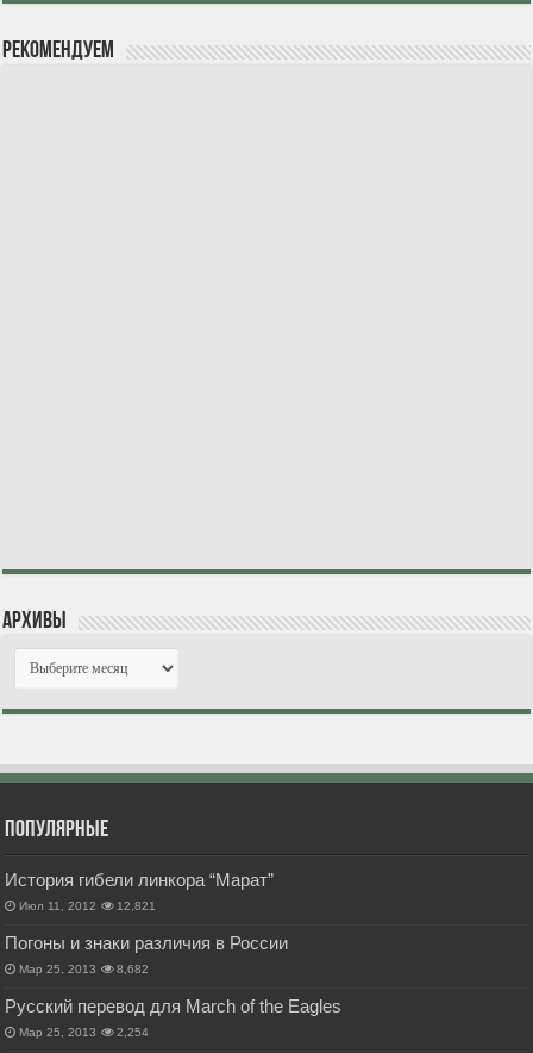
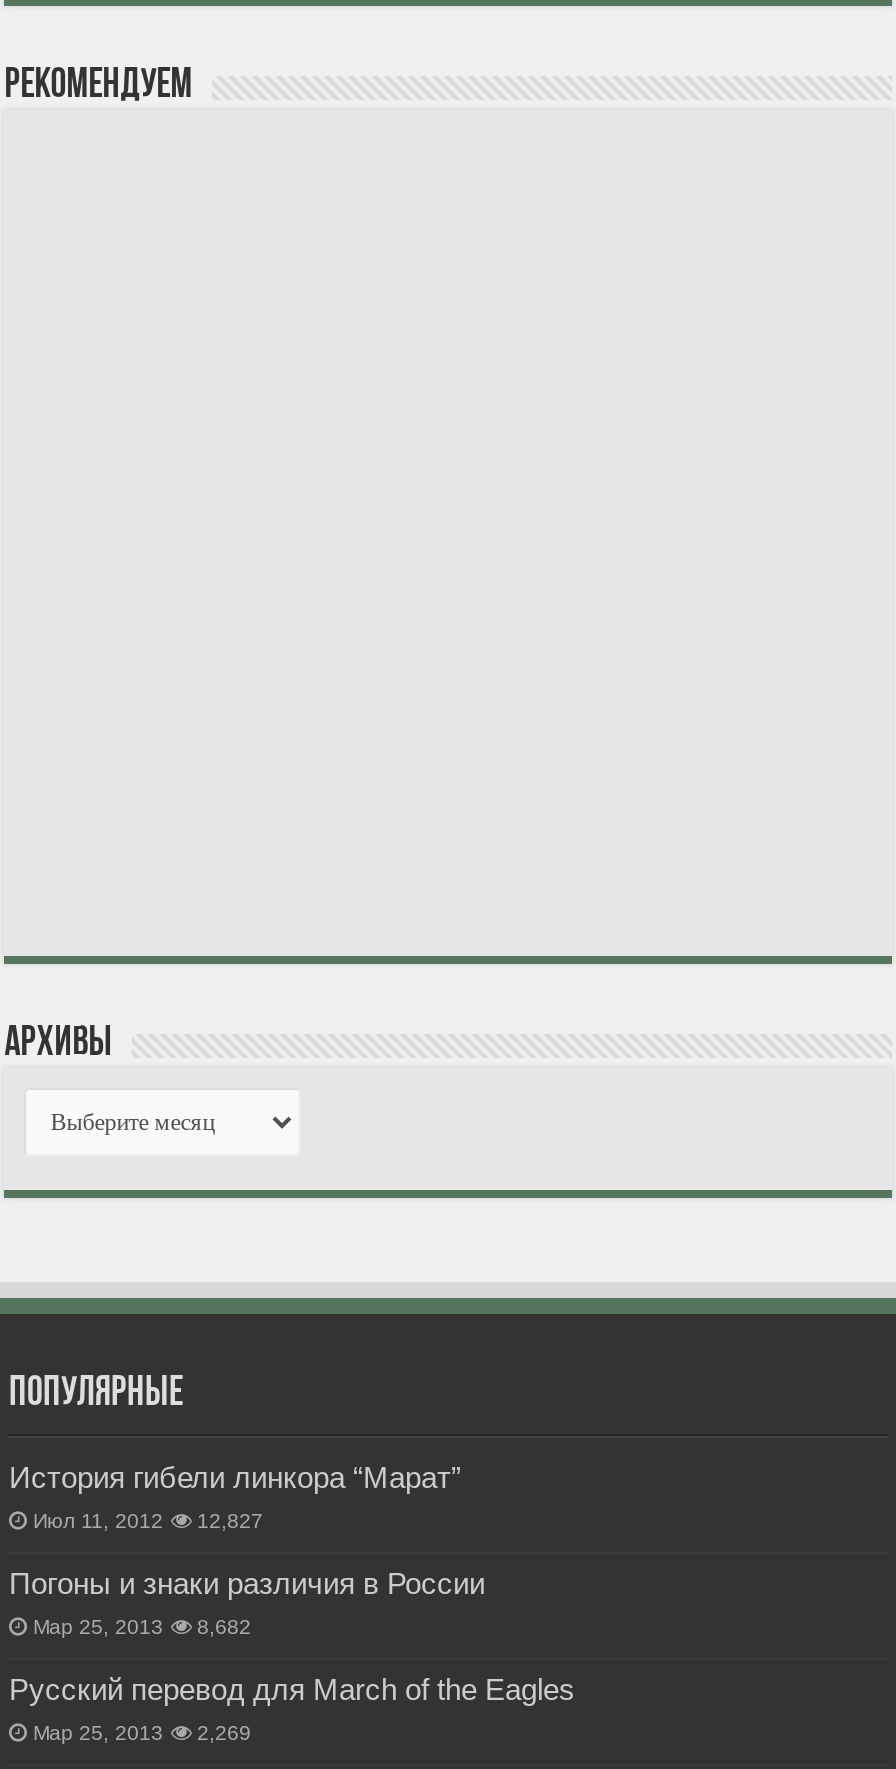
[20,899,156,912] Июл 11, 2012 12,821 -> [33,1510,263,1532] Июл 11, 2012 12,827
[20,1025,149,1038] Мар 25, 2013 2,254 -> [33,1722,251,1744] Мар 25, 2013 2,269

